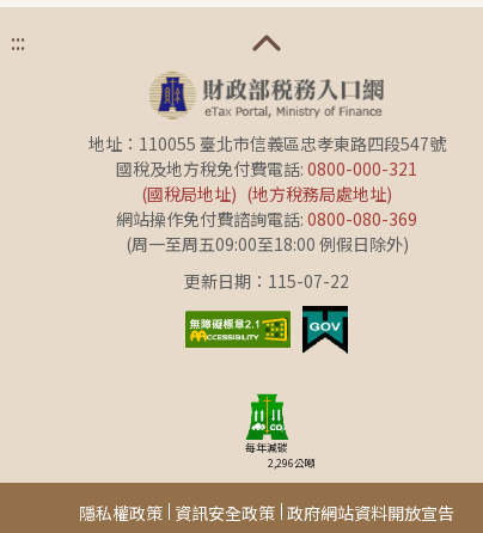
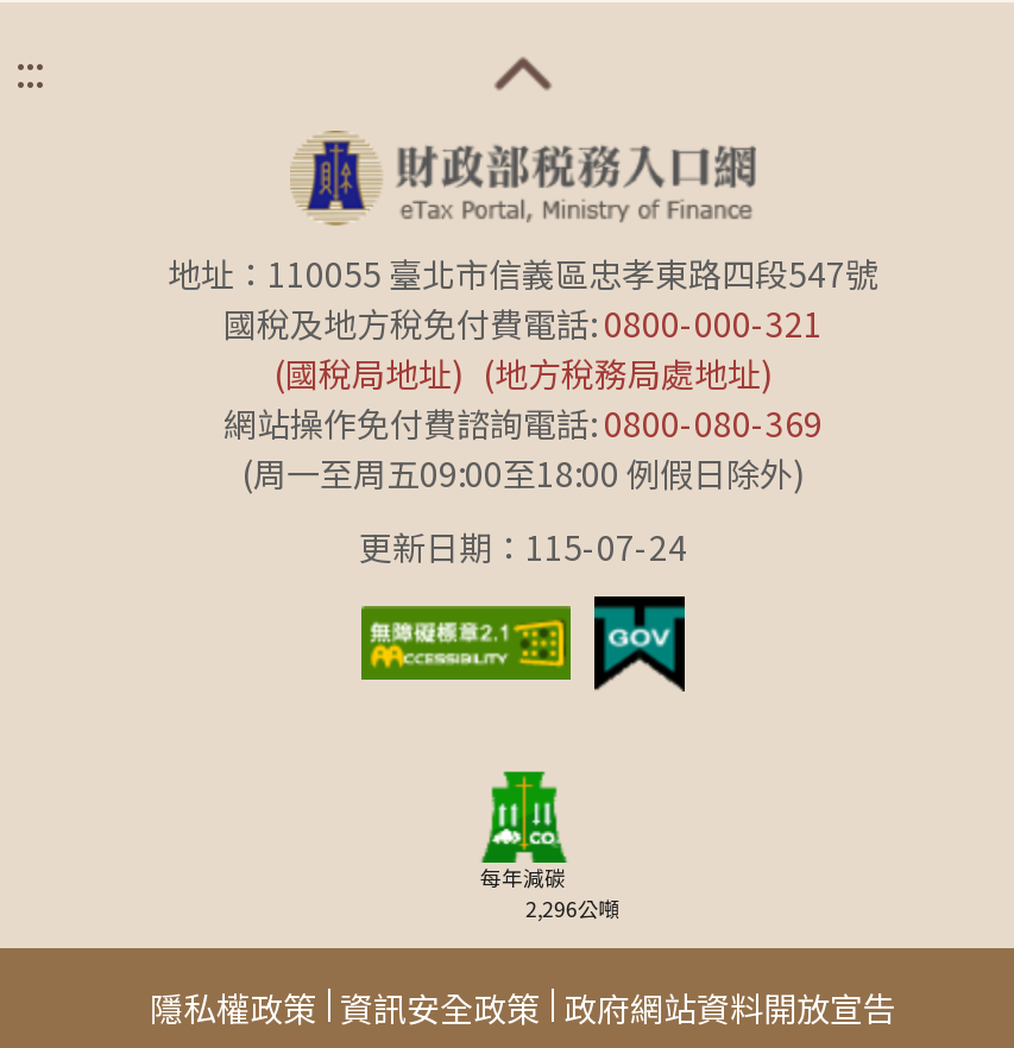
[184,269,349,292] 更新日期：115-07-22 -> [359,522,687,570] 更新日期：115-07-24

